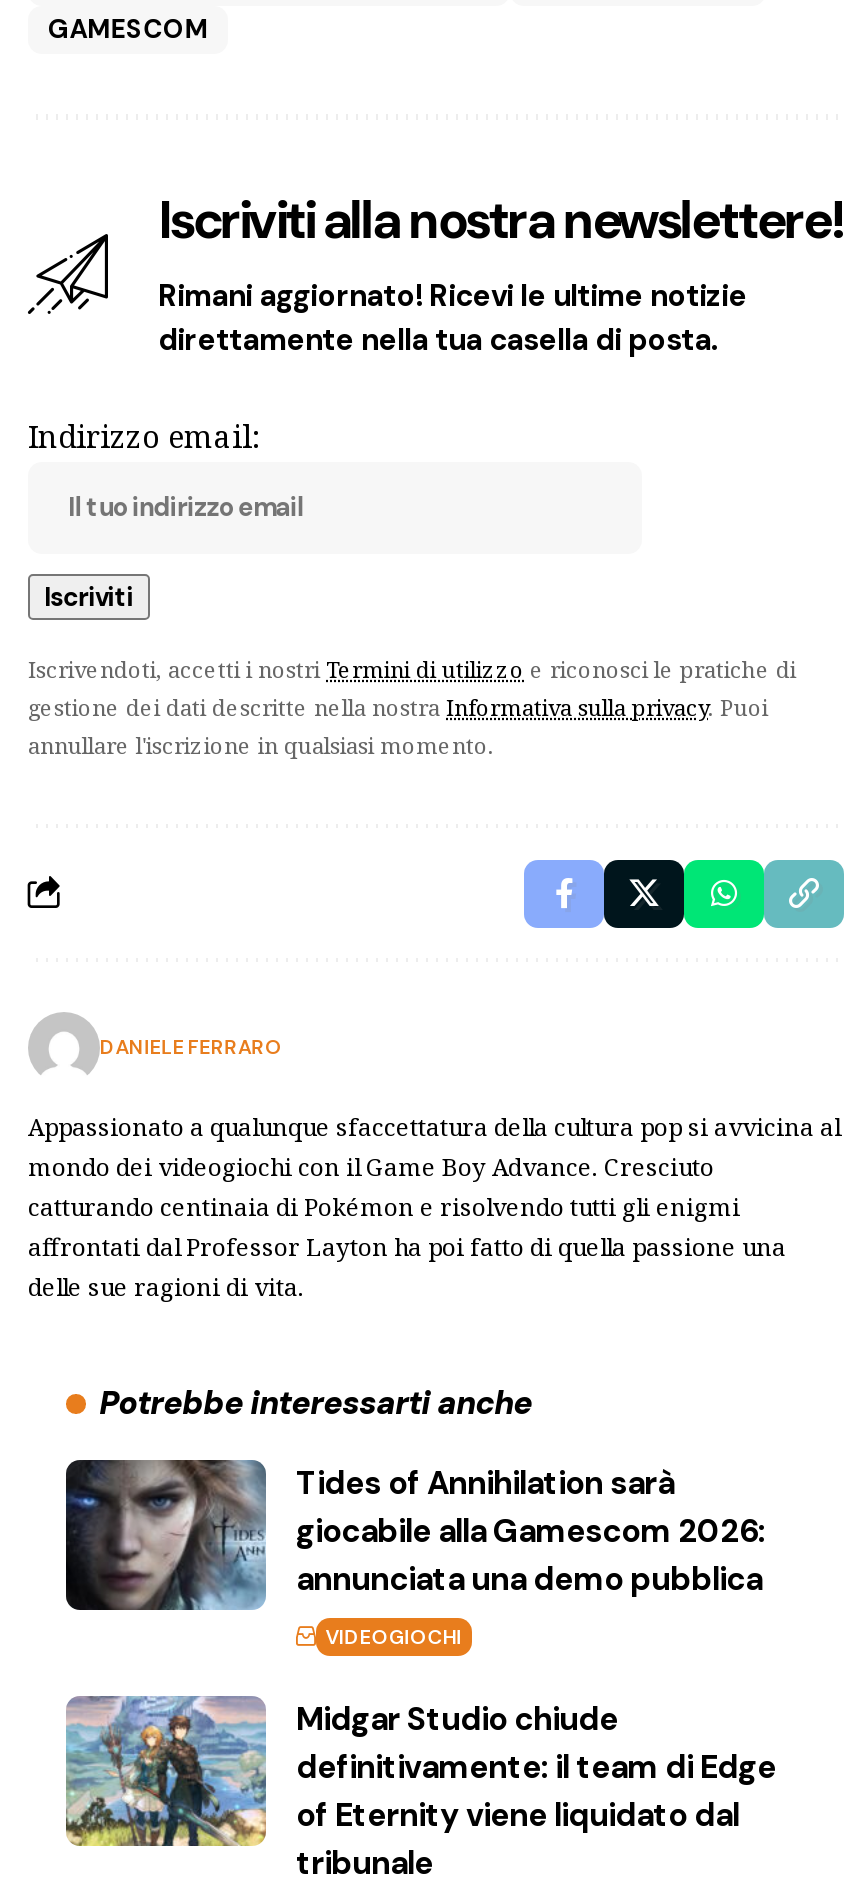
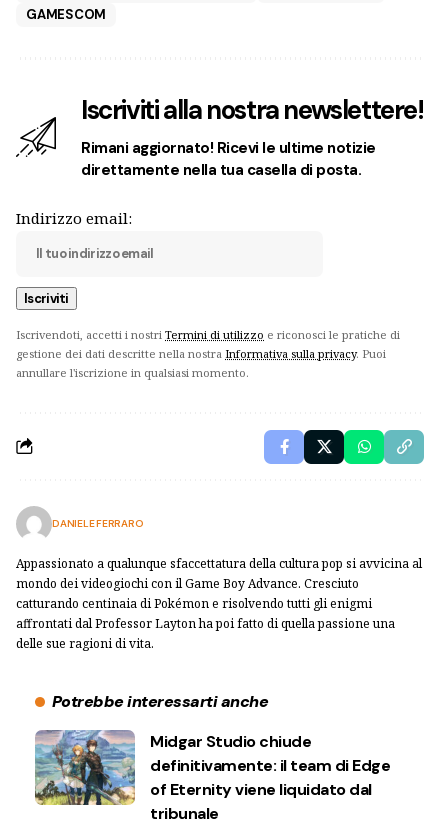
[64,1458,765,1649] [image] | Tides of Annihilation sarà | giocabile alla Gamescom 2026: | annunciata una demo pubblica | VIDEOGIOCHI -> none

